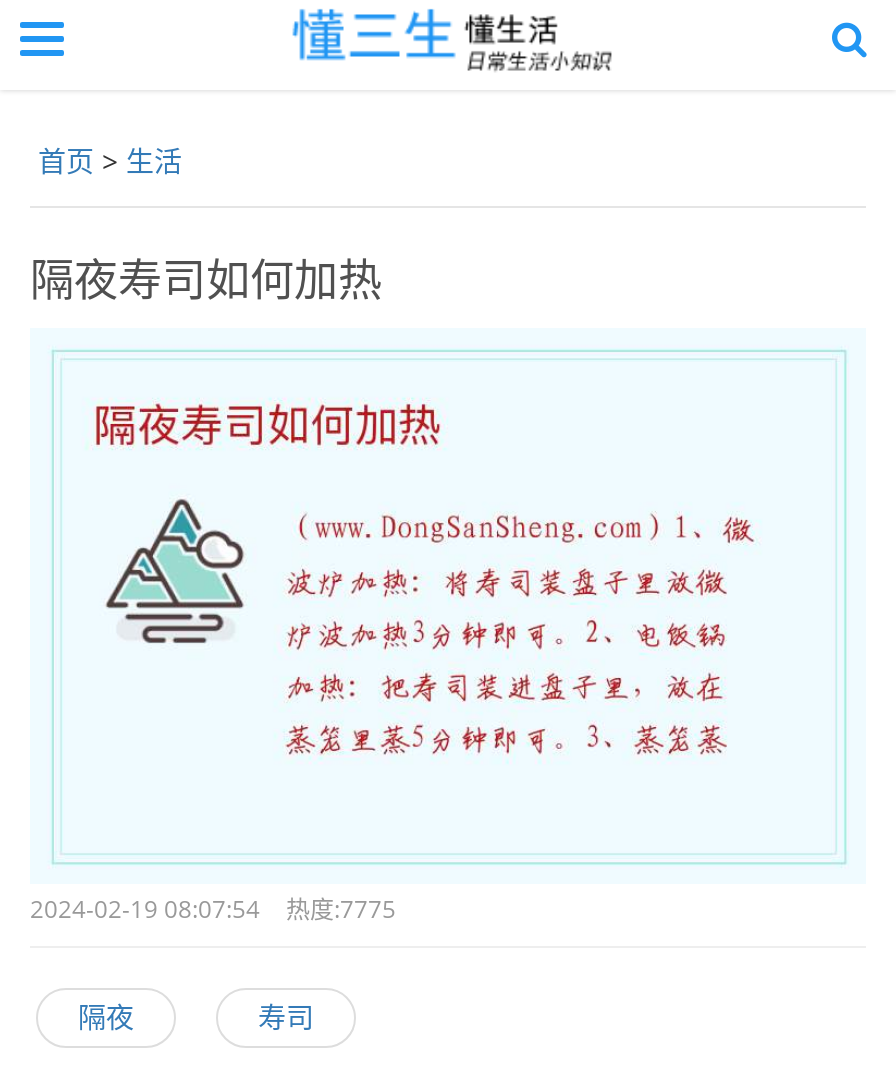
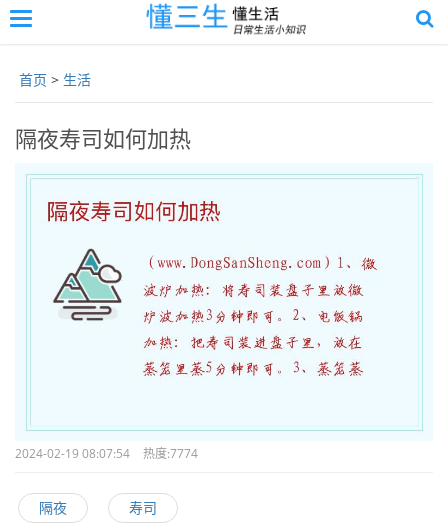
[30,891,396,925] 2024-02-19 08:07:54 热度:7775 -> [15,445,198,462] 2024-02-19 08:07:54 热度:7774

